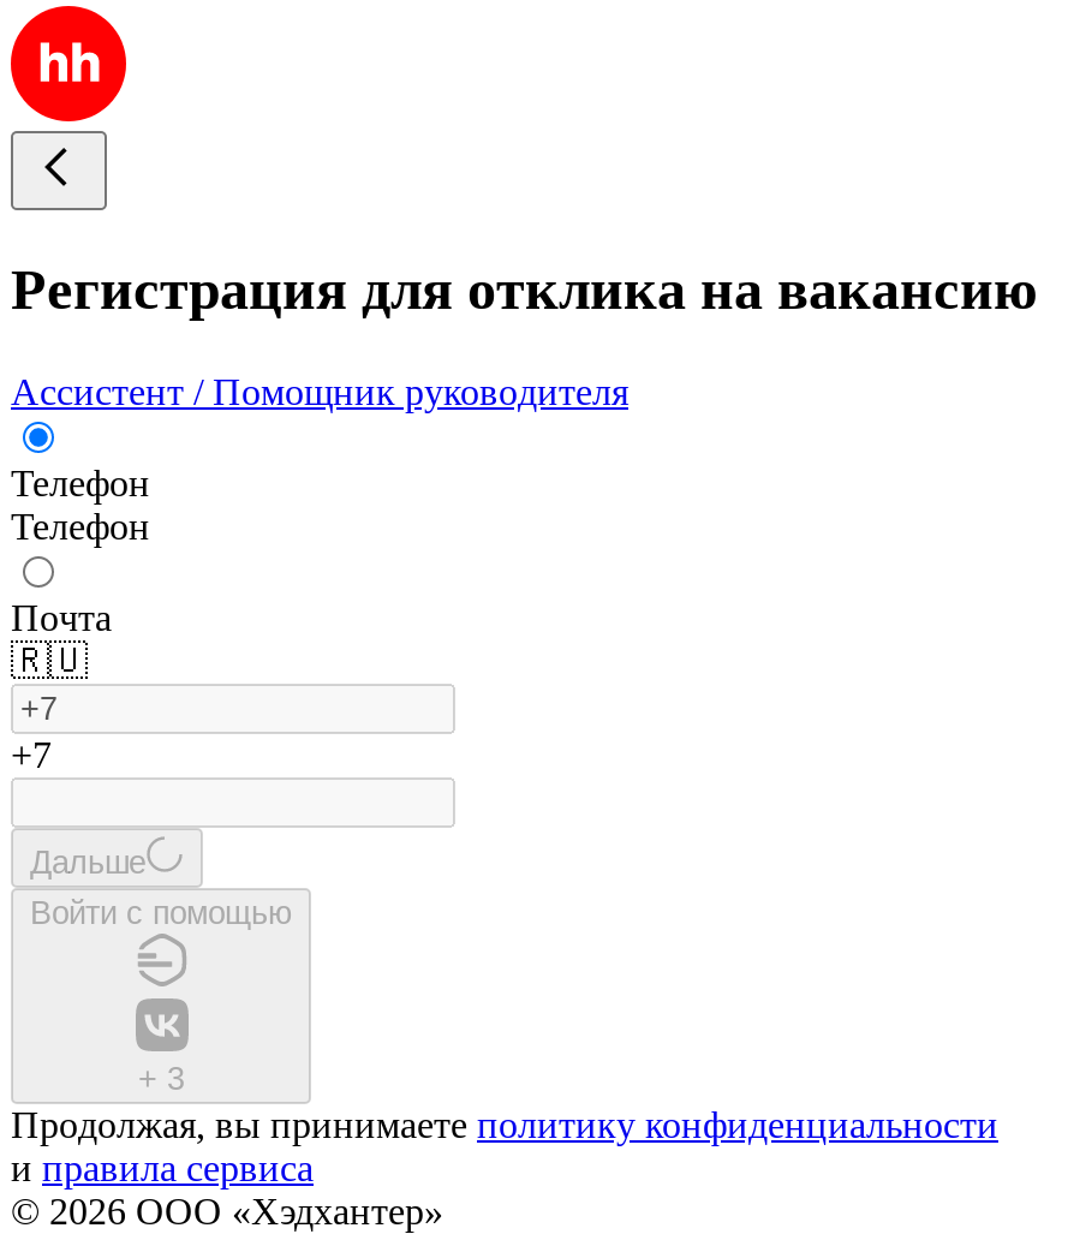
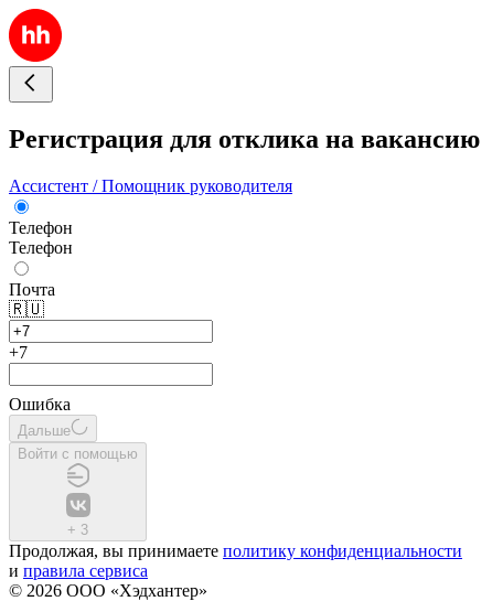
none -> [9,395,71,413] Ошибка

